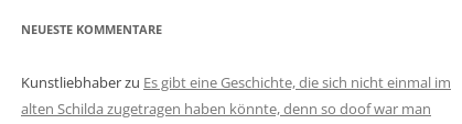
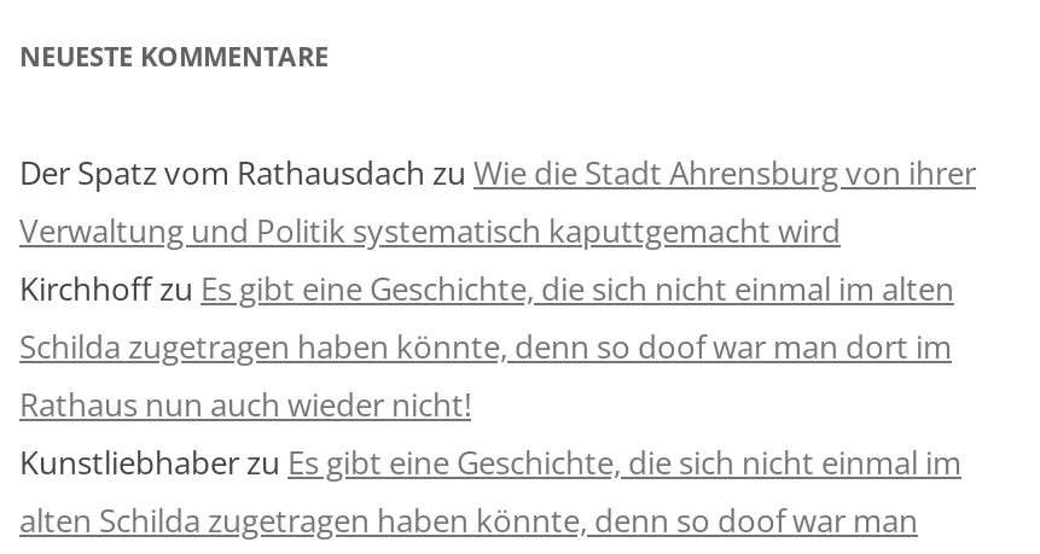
none -> [19,152,976,427] Der Spatz vom Rathausdach zu Wie die Stadt Ahrensburg von ihrer | Verwaltung und Politik systematisch kaputtgemacht wird | Kirchhoffzu Es gibt eine Geschichte, die sich nicht einmal im alten | Schilda zugetragen haben könnte, denn so doof war man dort im | Rathaus nun auch wieder nicht!

